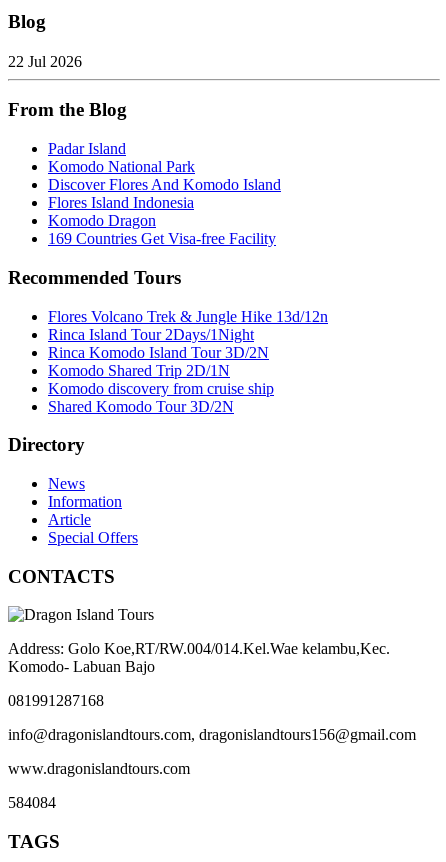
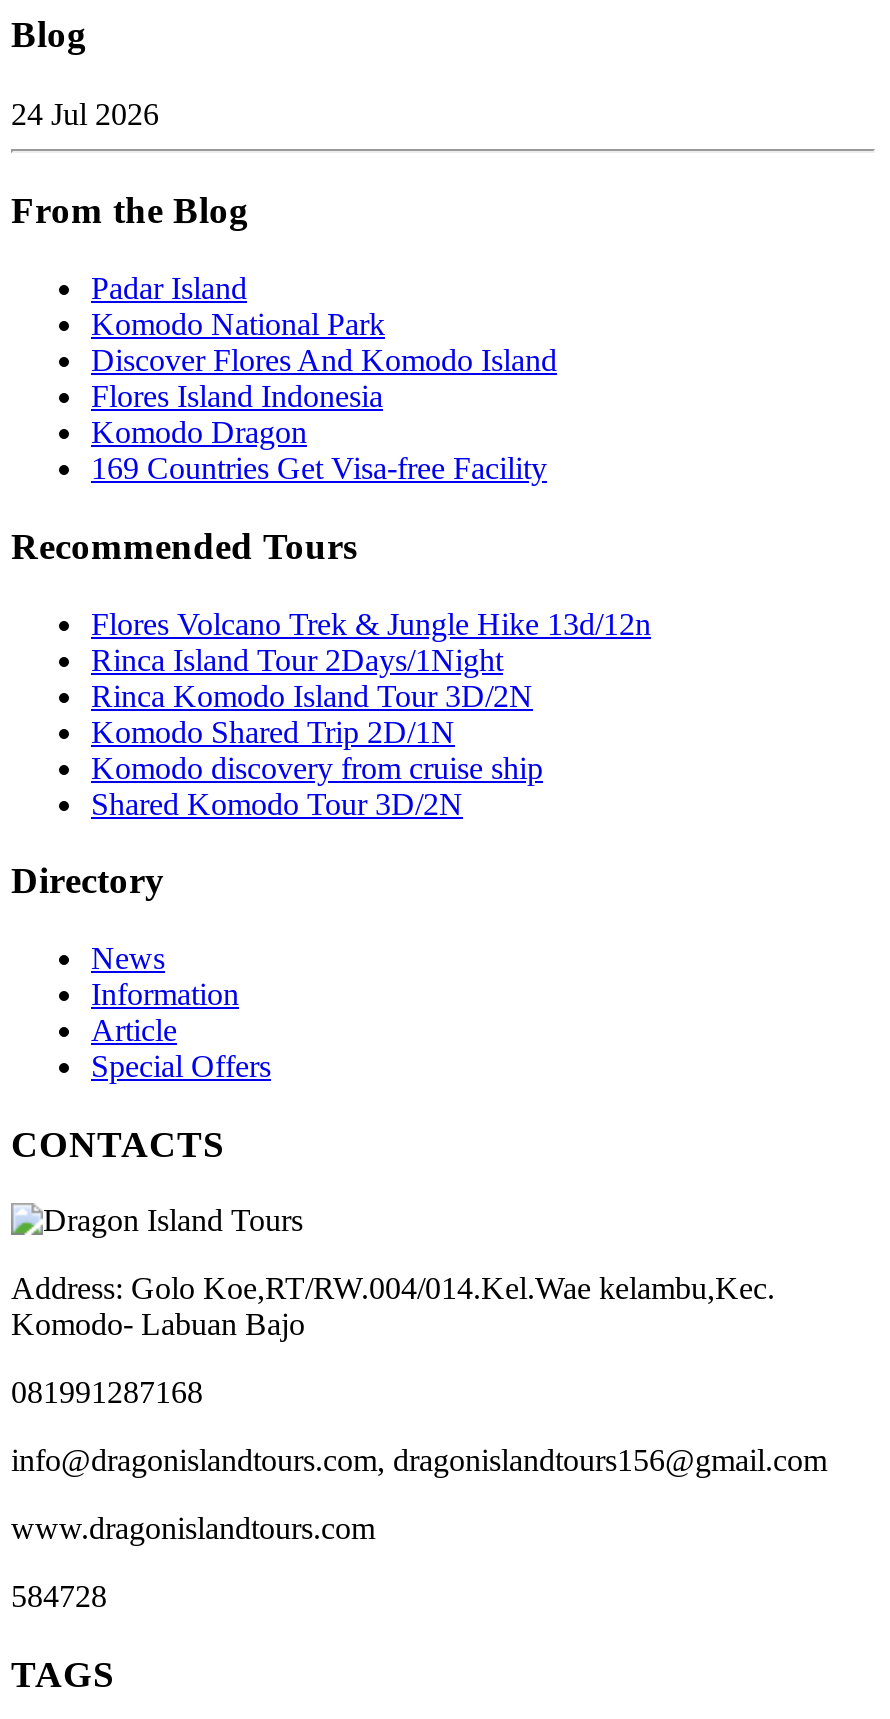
[8,53,82,70] 22 Jul 2026 -> [11,96,159,130] 24 Jul 2026
[8,794,56,811] 584084 -> [11,1580,107,1614] 584728

